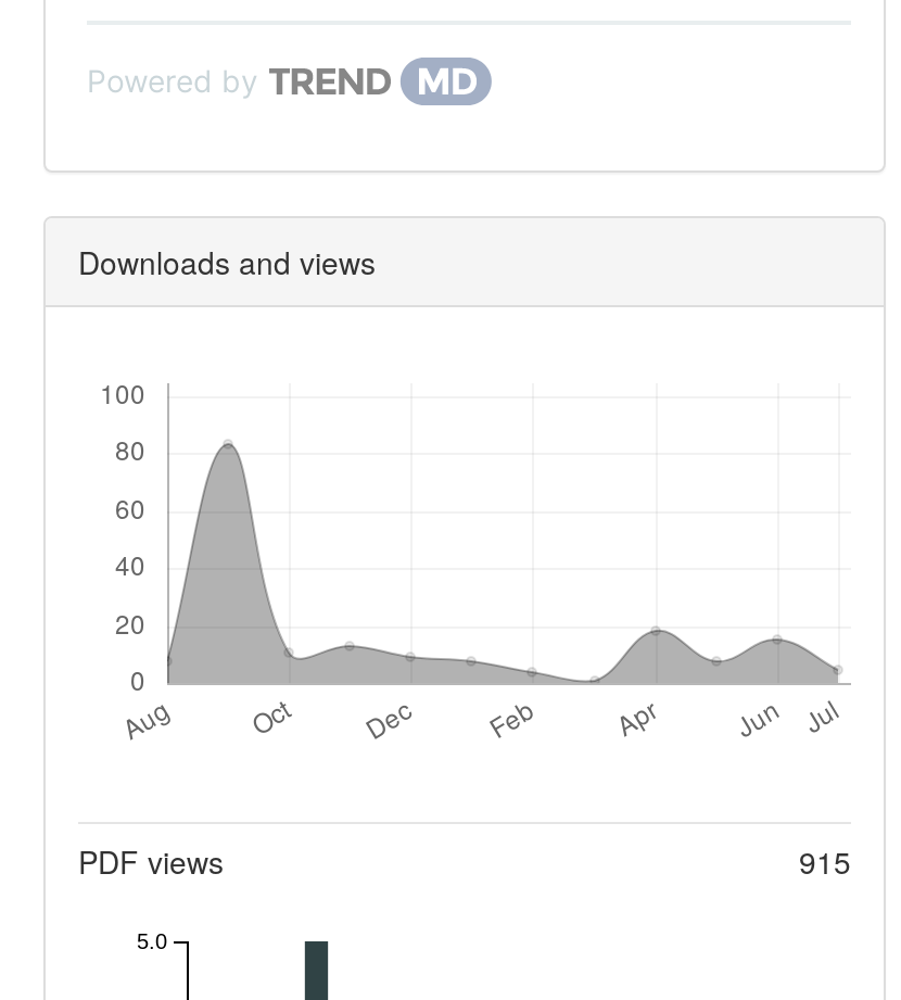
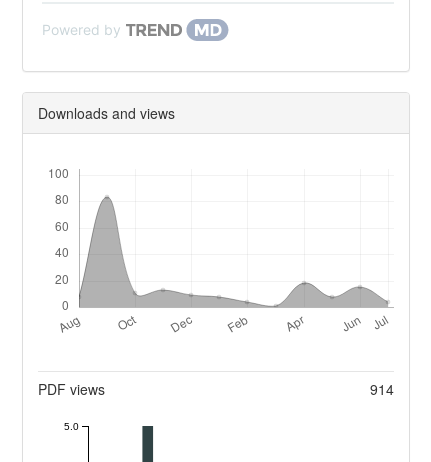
[799,840,851,883] 915 -> [370,379,394,399] 914

